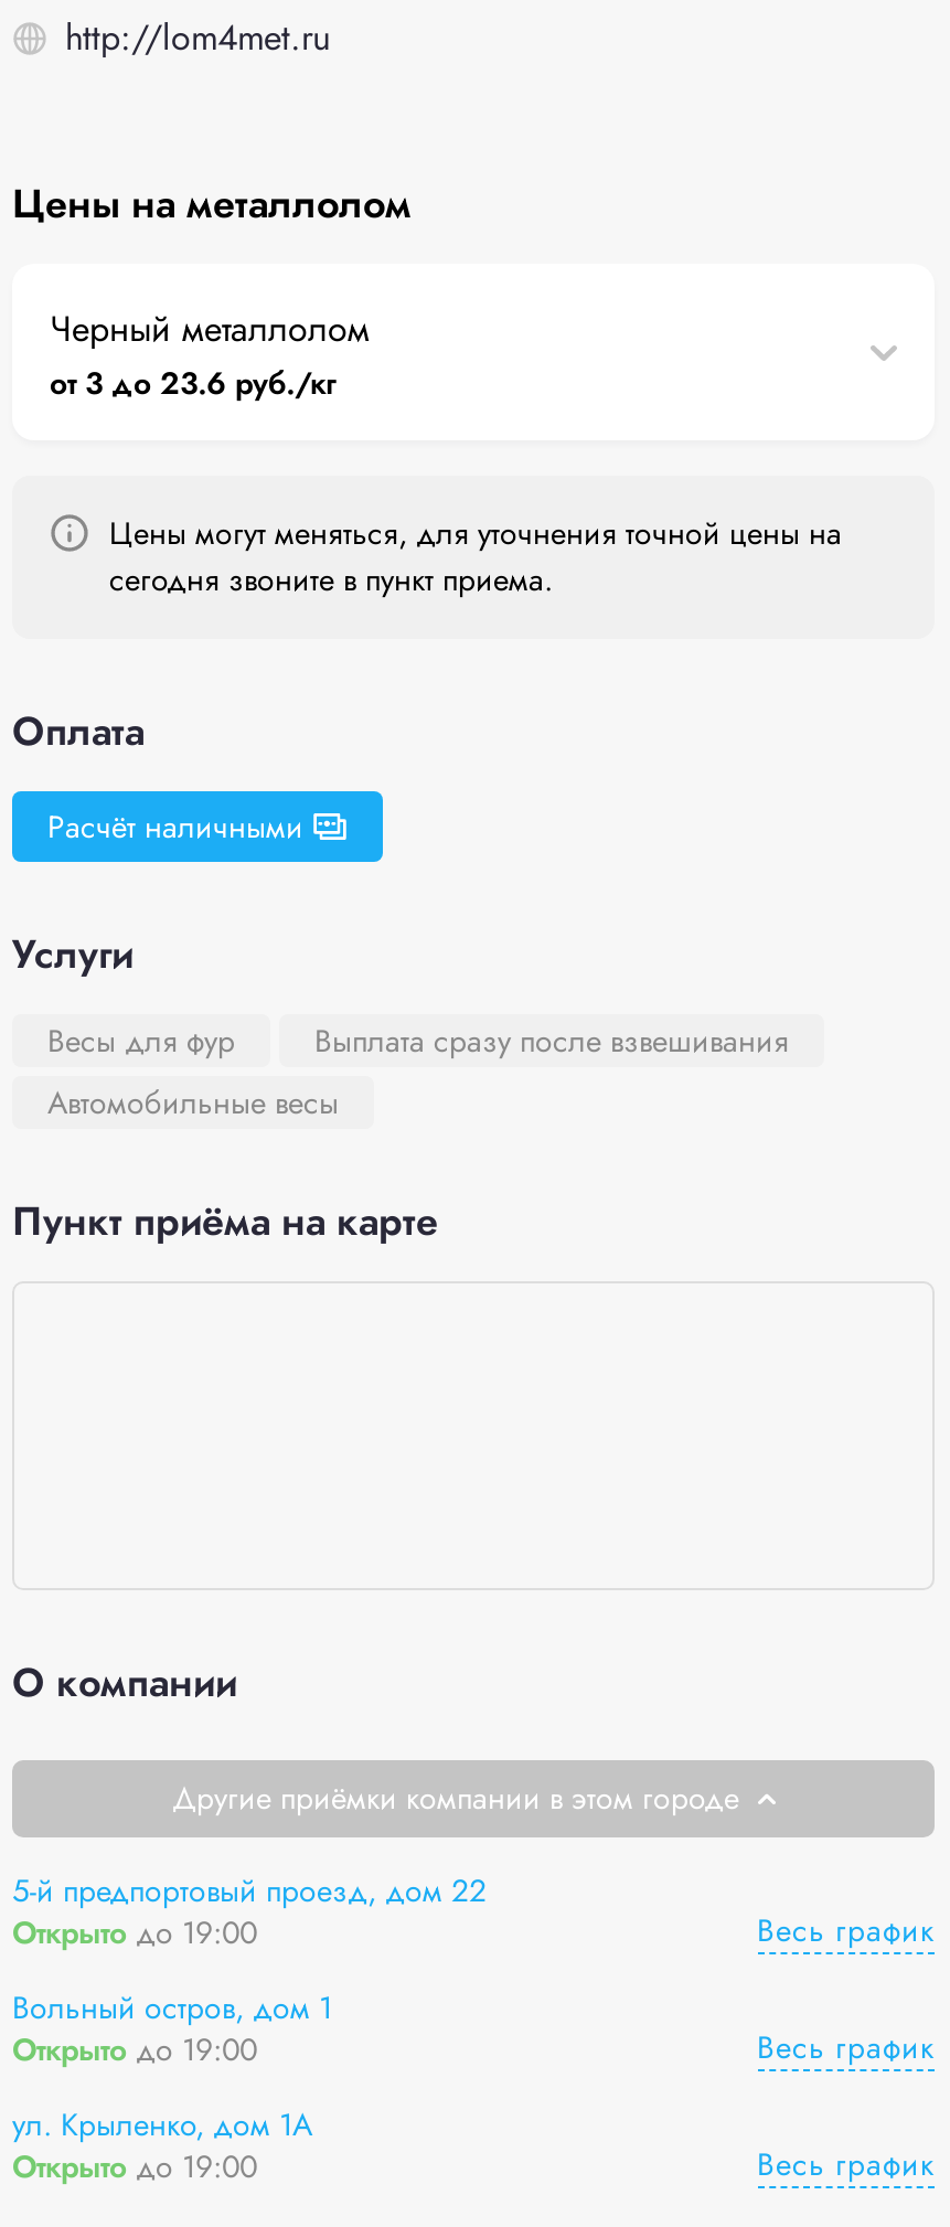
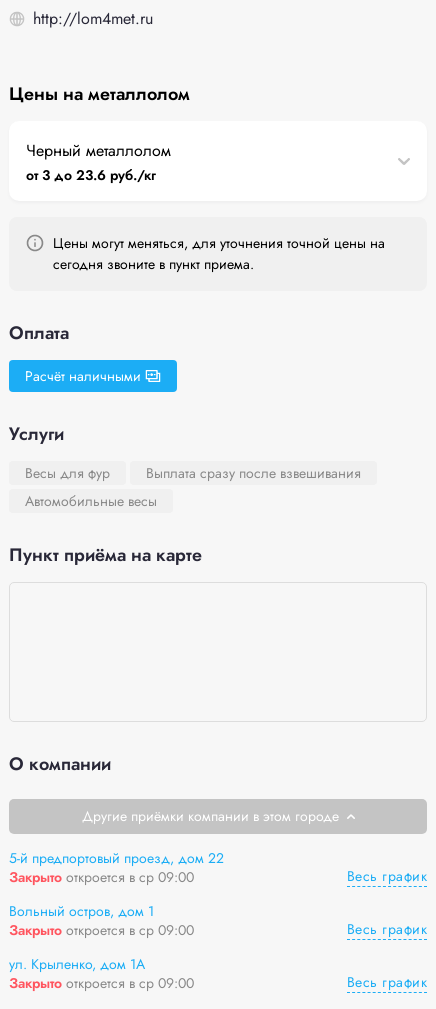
[12,1909,257,1953] Открыто до 19:00 -> [9,866,194,886] Закрыто откроется в ср 09:00
[12,2026,257,2070] Открыто до 19:00 -> [9,919,194,939] Закрыто откроется в ср 09:00
[12,2143,257,2187] Открыто до 19:00 -> [9,972,194,992] Закрыто откроется в ср 09:00

